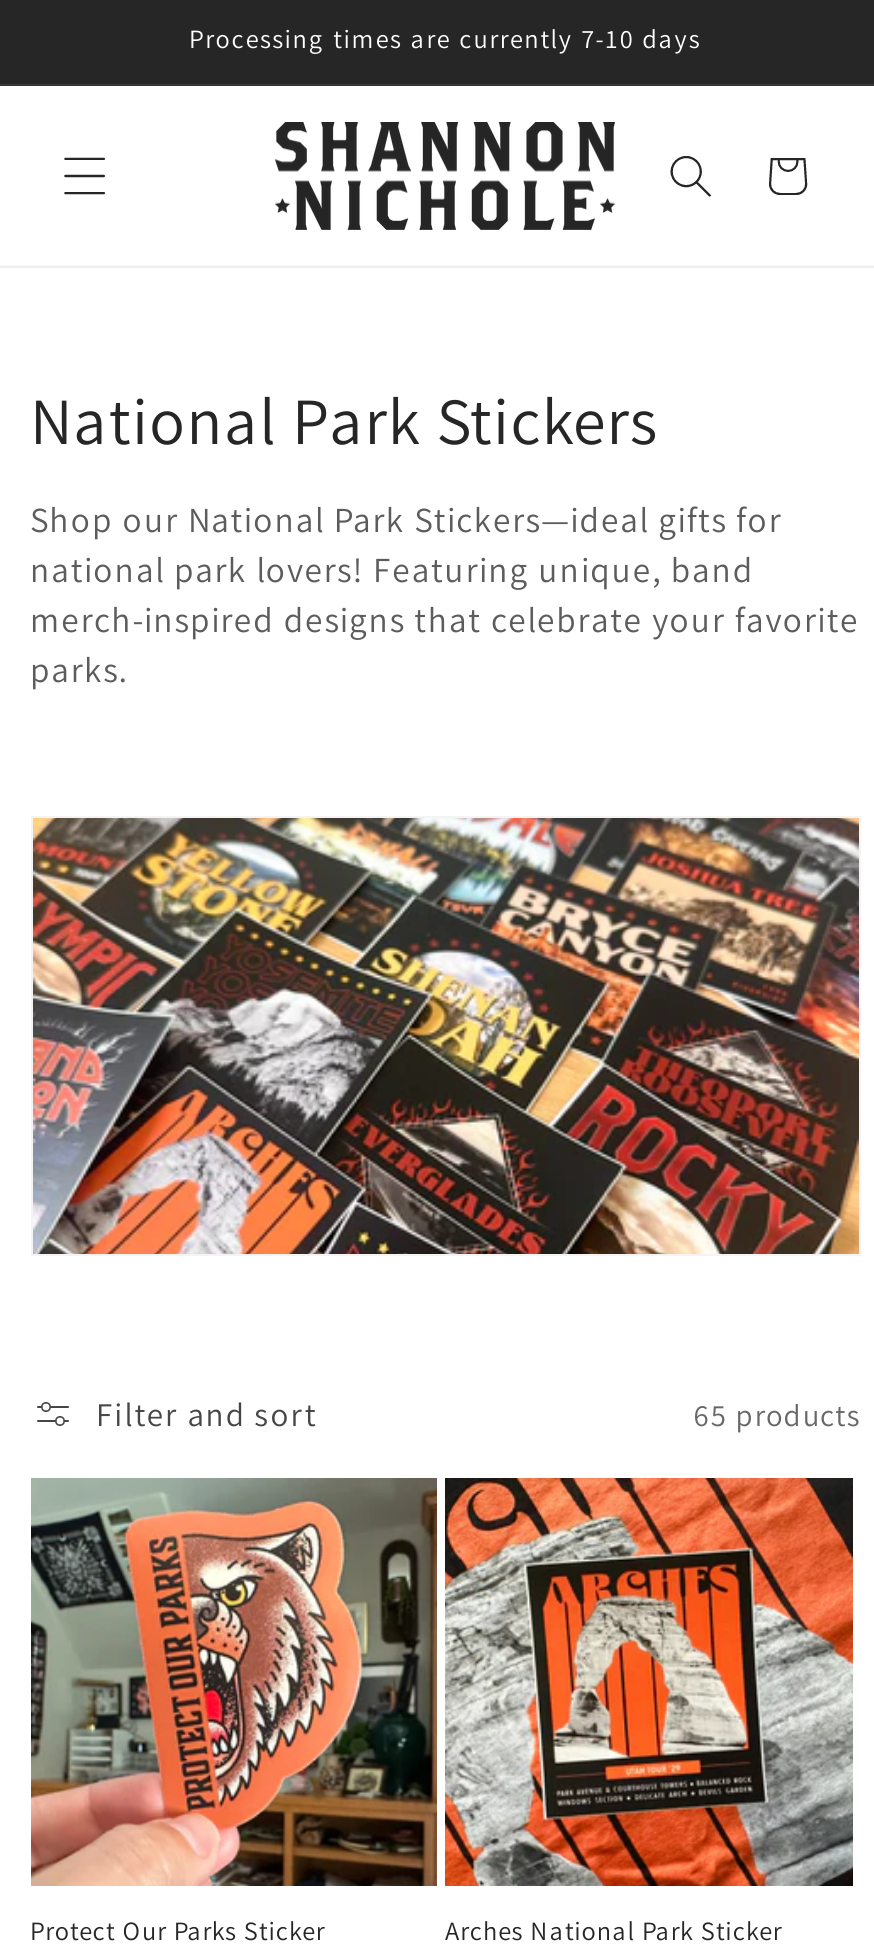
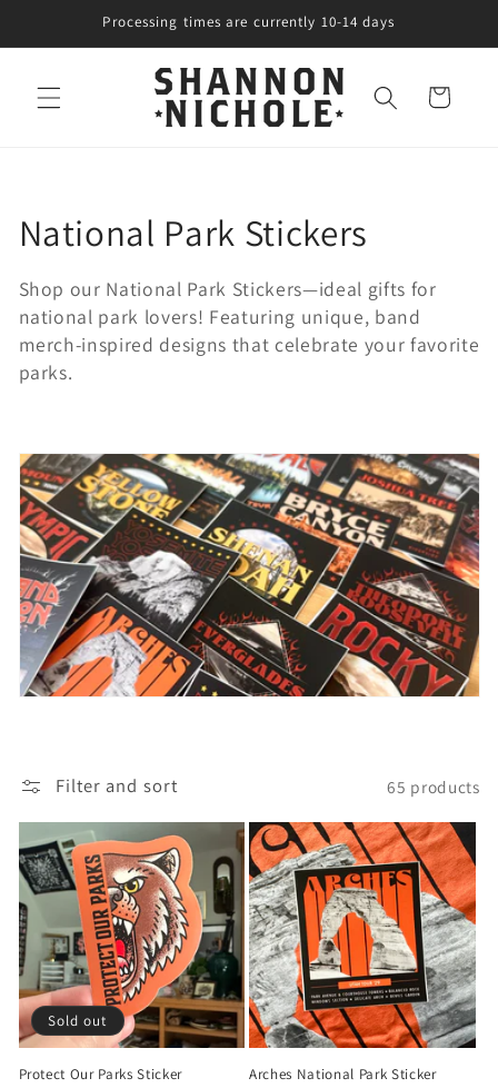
[189,22,701,56] Processing times are currently 7-10 days -> [103,12,395,31] Processing times are currently 10-14 days
none -> [48,1011,107,1030] Sold out

